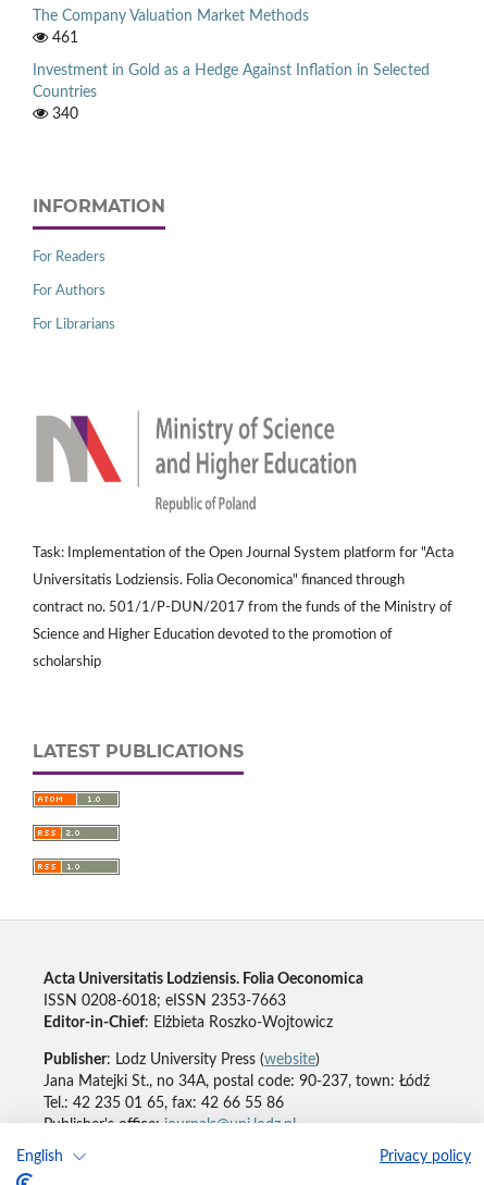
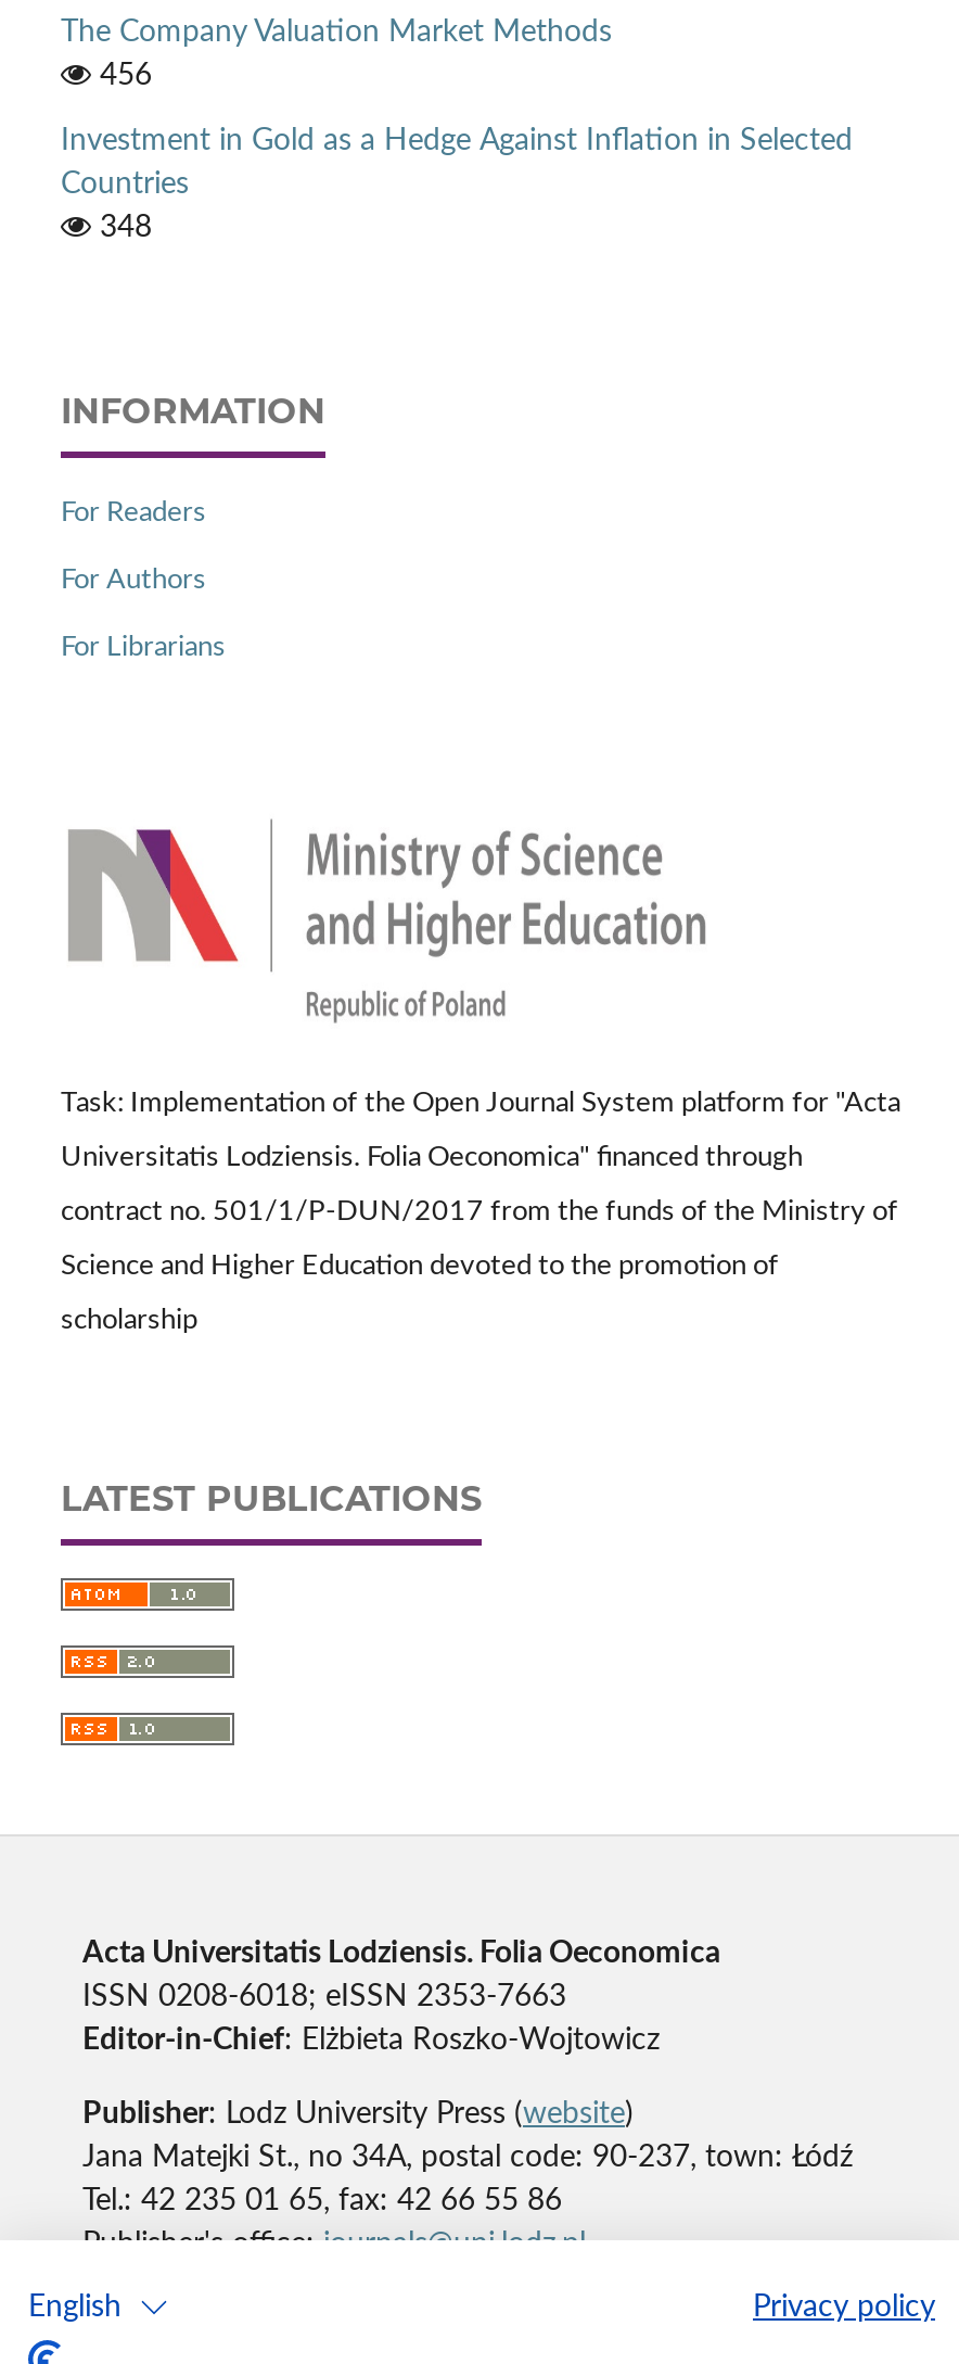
[48,31,78,46] 461 -> [91,62,152,92] 456
[48,107,78,122] 340 -> [91,214,152,244] 348

